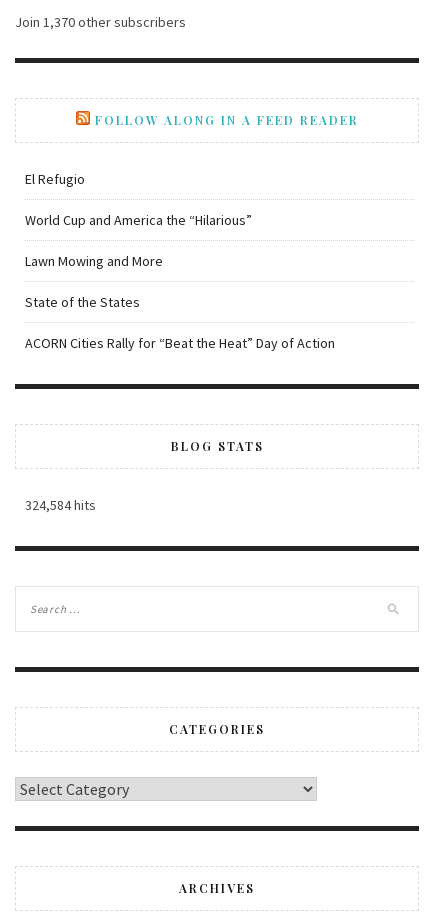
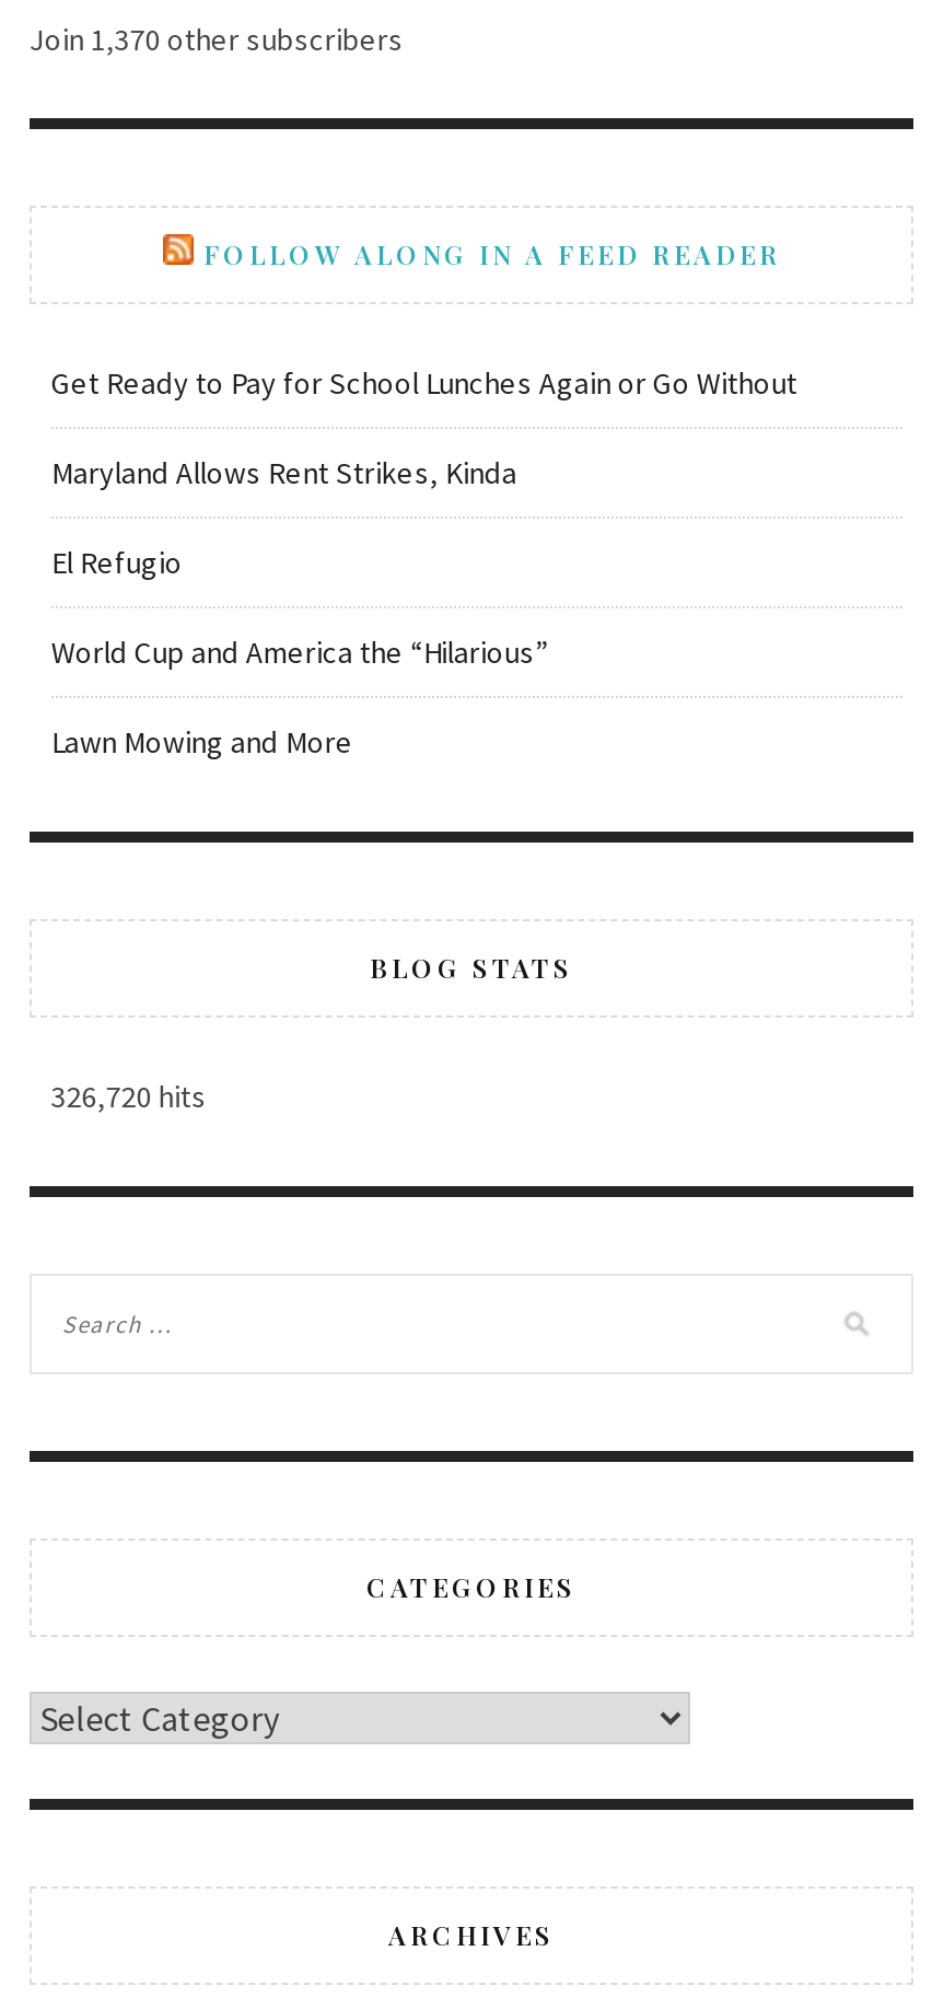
none -> [51,363,797,492] Get Ready to Pay for School Lunches Again or Go Without | Maryland Allows Rent Strikes, Kinda
moved [25,170,252,270] -> [51,542,548,761]: El Refugio | World Cup and America the “Hilarious” | Lawn Mowing and More
[25,293,335,352] State of the States | ACORN Cities Rally for “Beat the Heat” Day of Action -> none
[25,496,96,514] 324,584 hits -> [51,1076,206,1116] 326,720 hits

